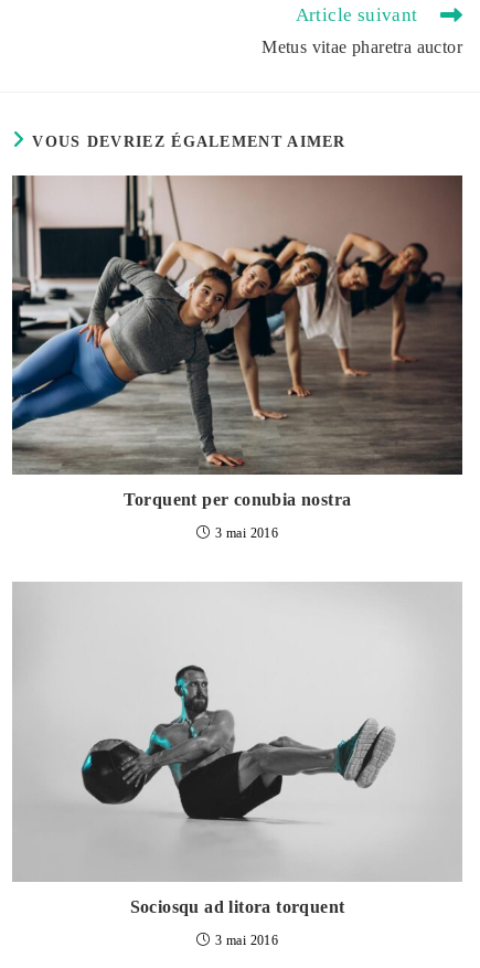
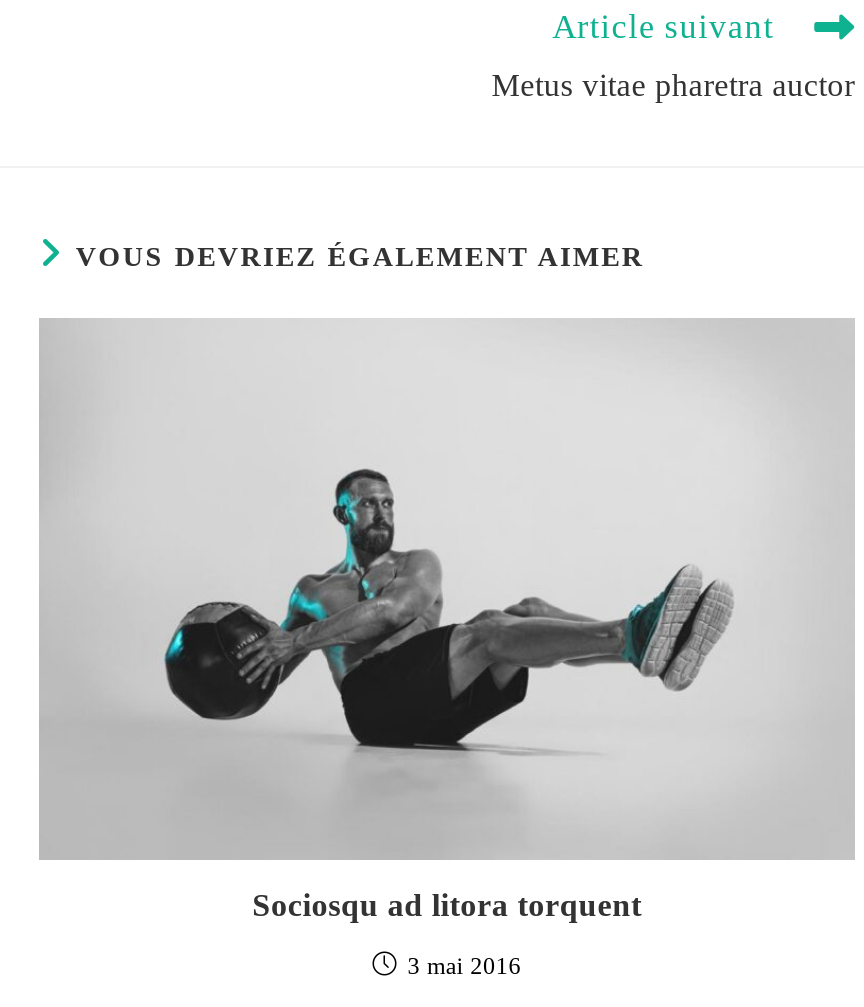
[11,174,463,541] [image] | Torquent per conubia nostra | 3 mai 2016 -> none

